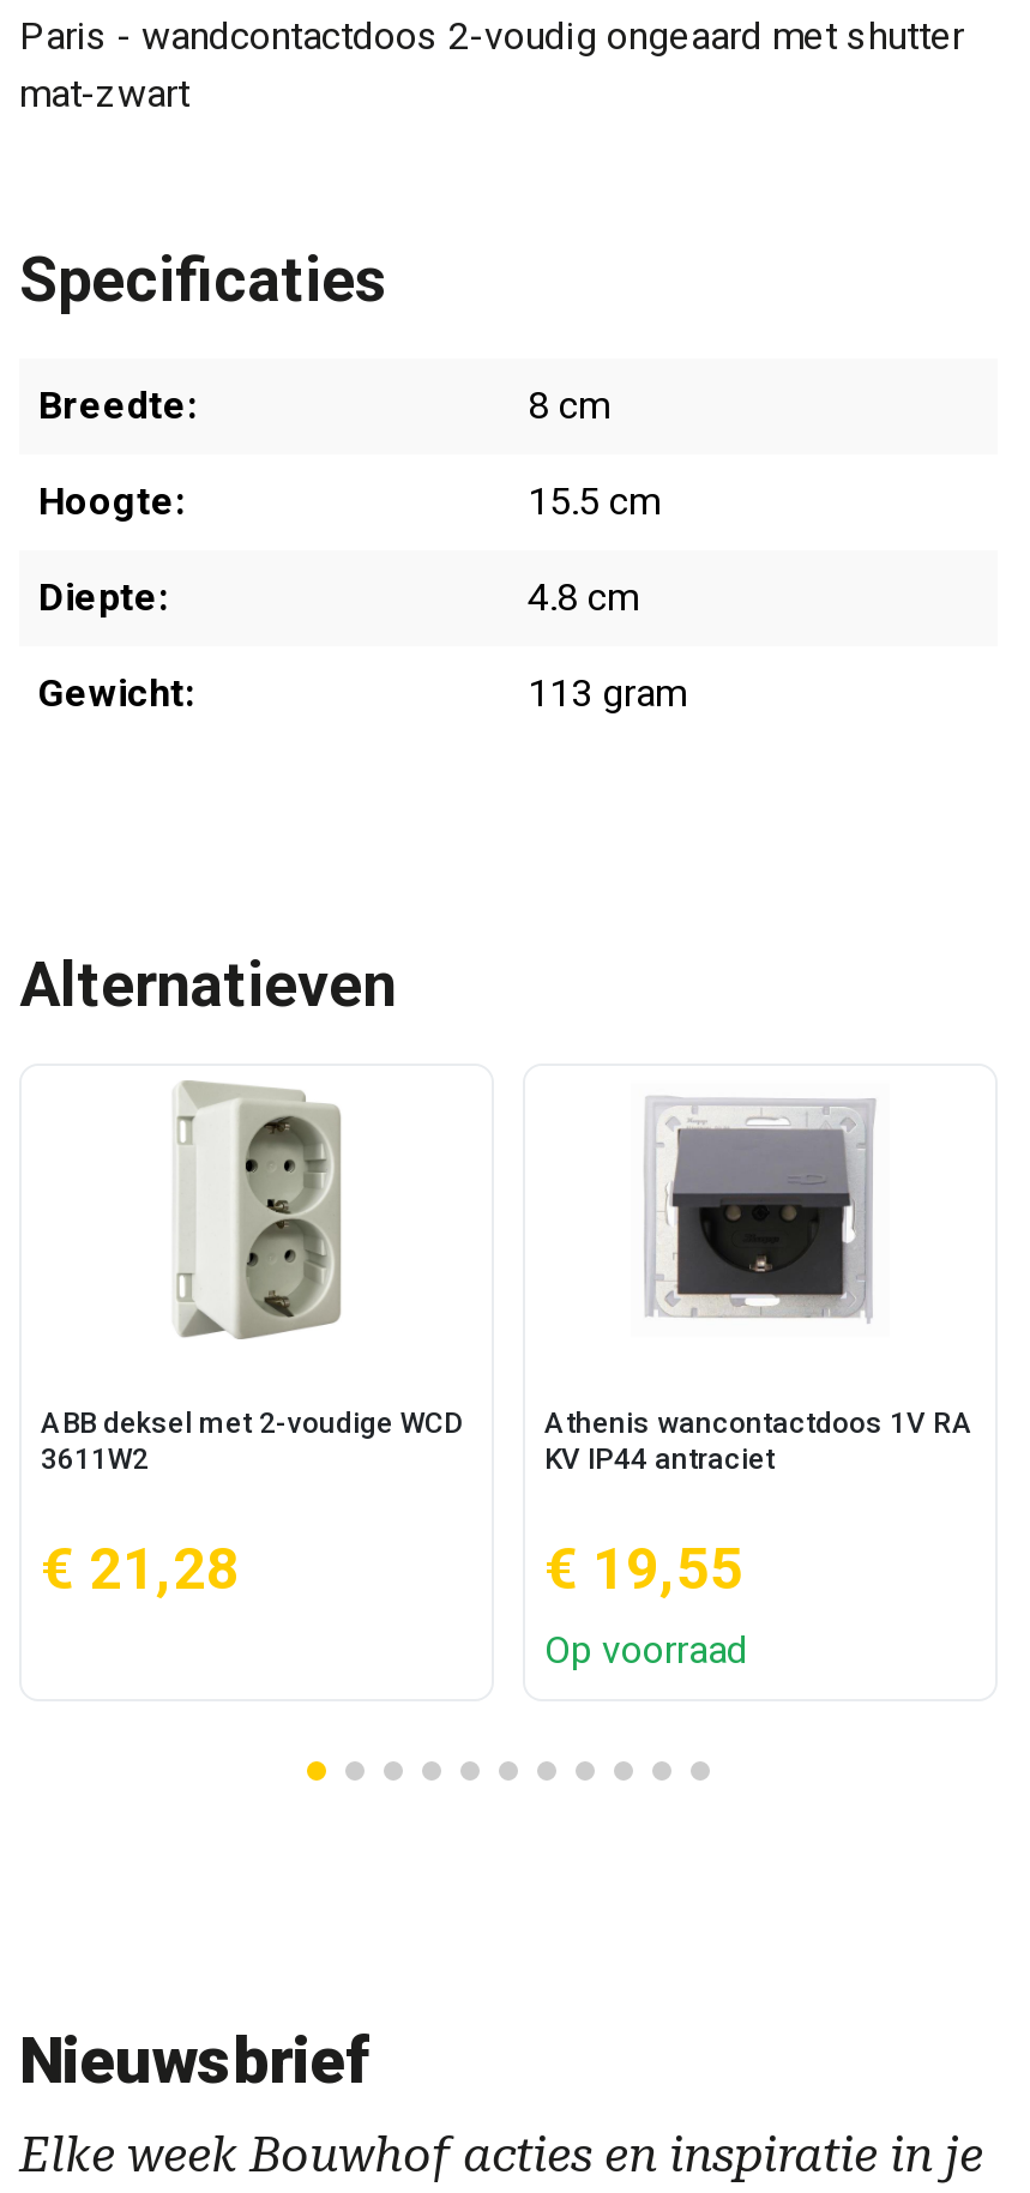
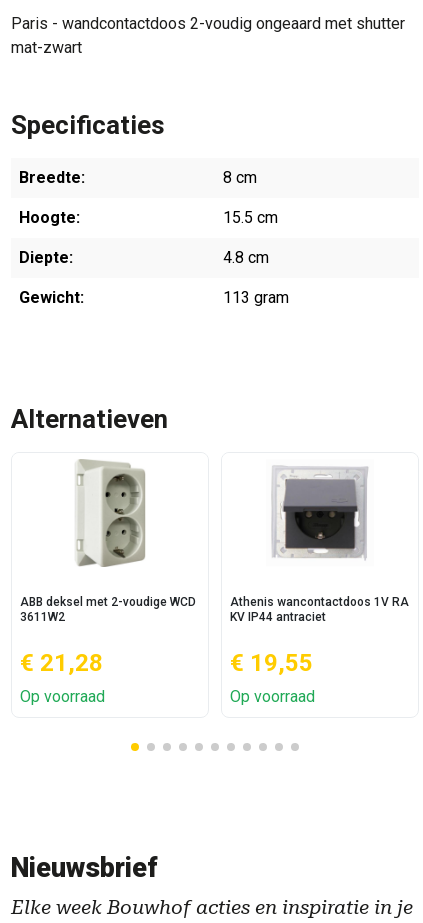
none -> [20,687,105,706] Op voorraad

